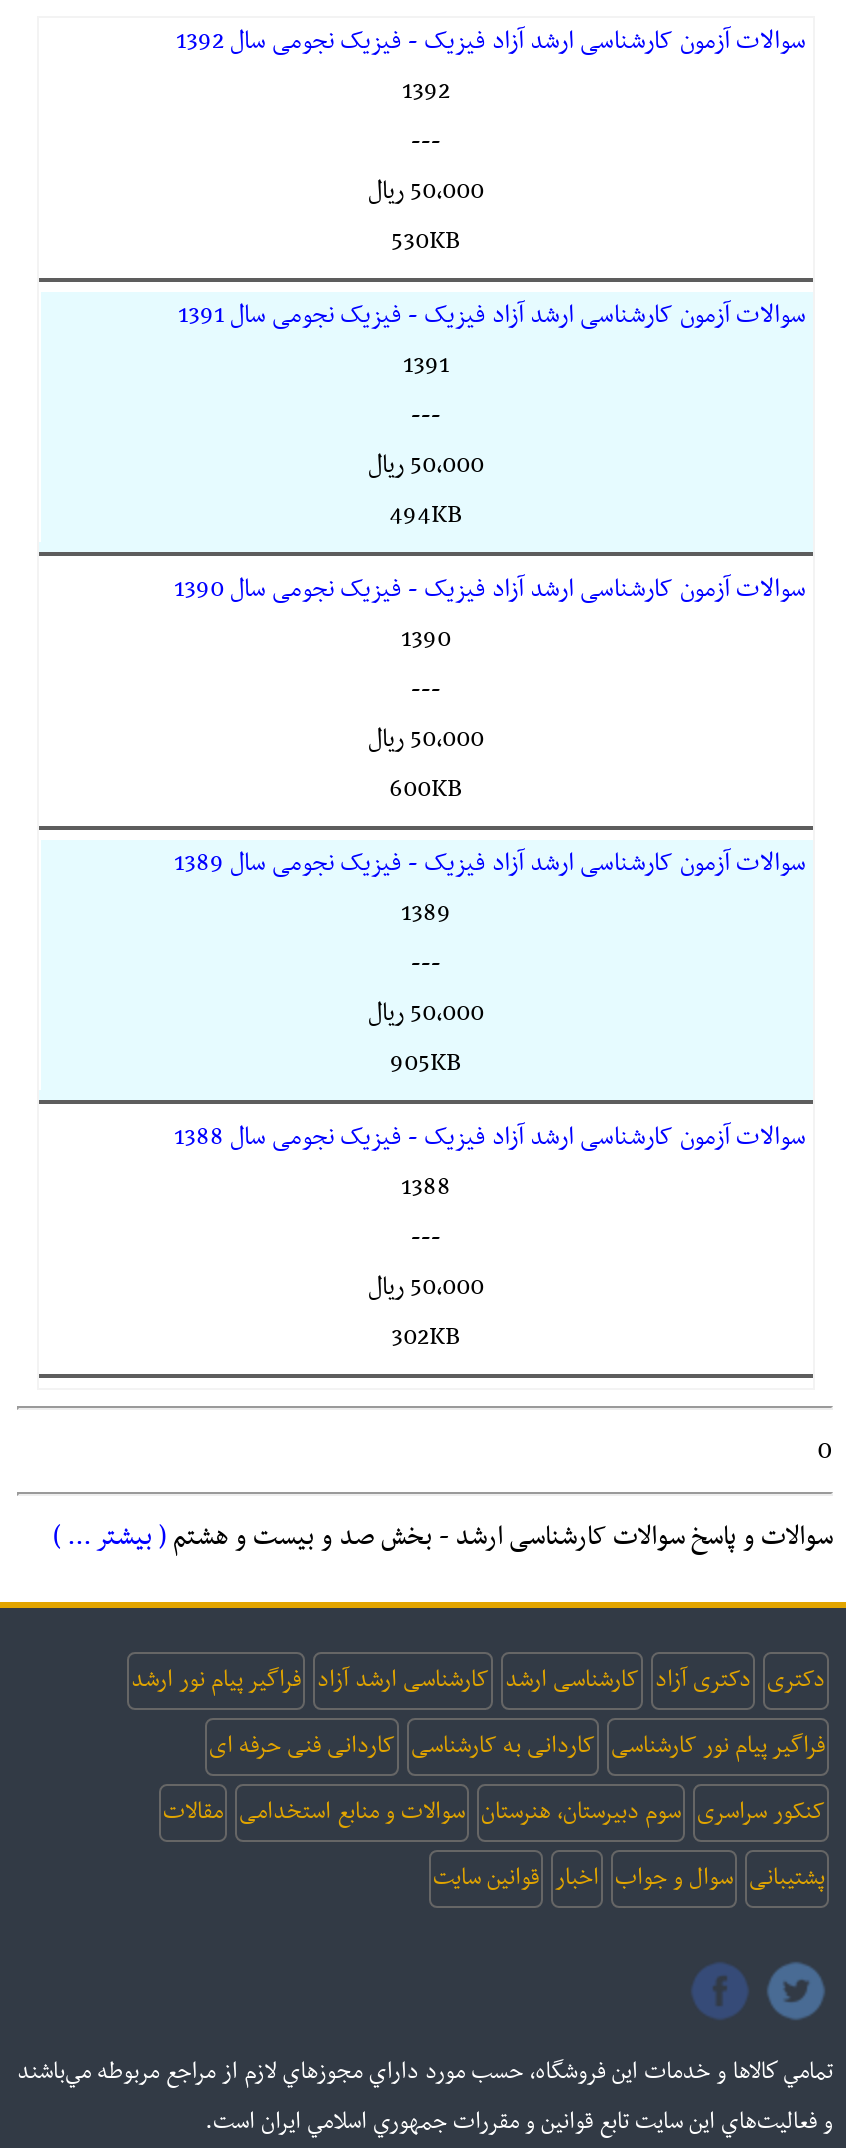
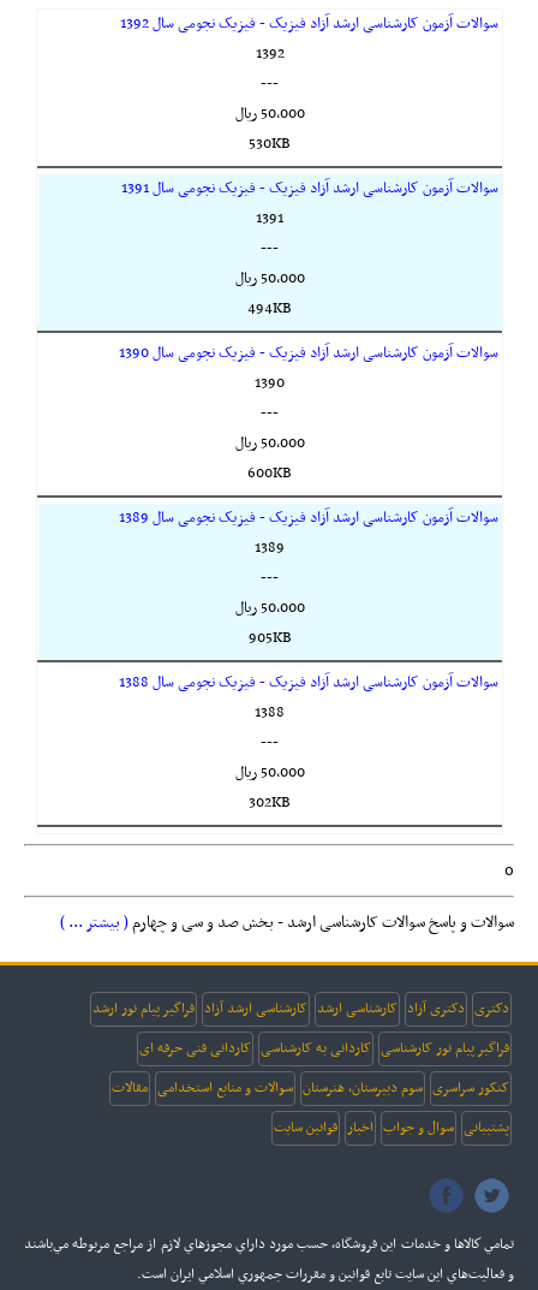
[53,1514,833,1560] سوالات و پاسخ سوالات کارشناسی ارشد - بخش صد و بیست و هشتم ( بیشتر ... ) -> [60,909,514,937] سوالات و پاسخ سوالات کارشناسی ارشد - بخش صد و سی و چهارم ( بیشتر ... )

